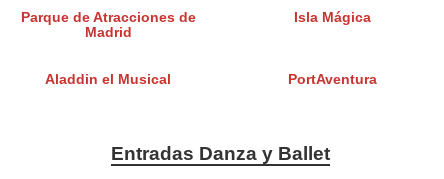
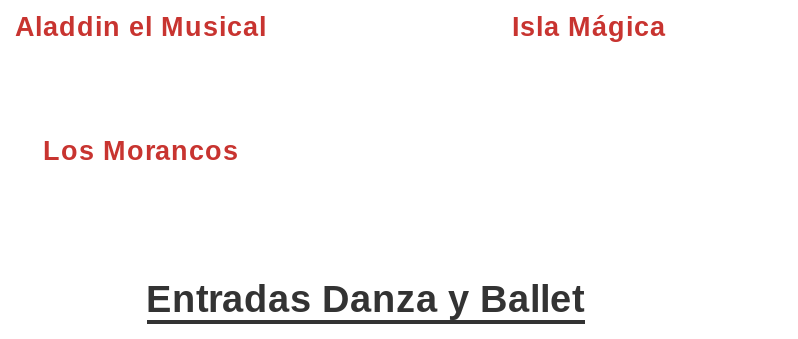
[20,10,195,40] Parque de Atracciones de | Madrid -> none
moved [45,72,171,87] -> [15,12,267,42]: Aladdin el Musical
[287,72,376,87] PortAventura -> [43,136,239,166] Los Morancos

